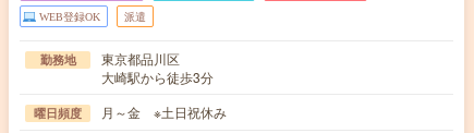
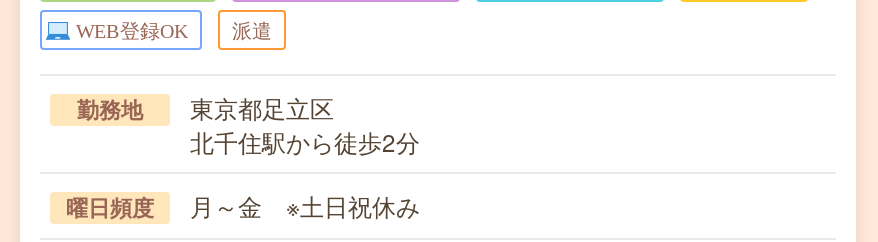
[101,49,214,86] 東京都品川区 | 大崎駅から徒歩3分 -> [190,90,420,158] 東京都足立区 | 北千住駅から徒歩2分

